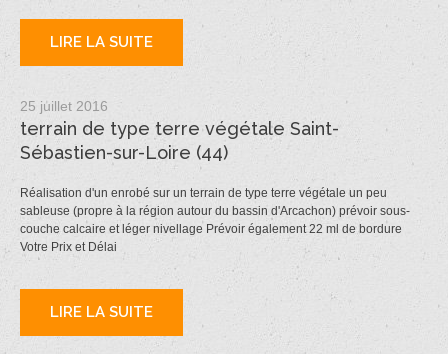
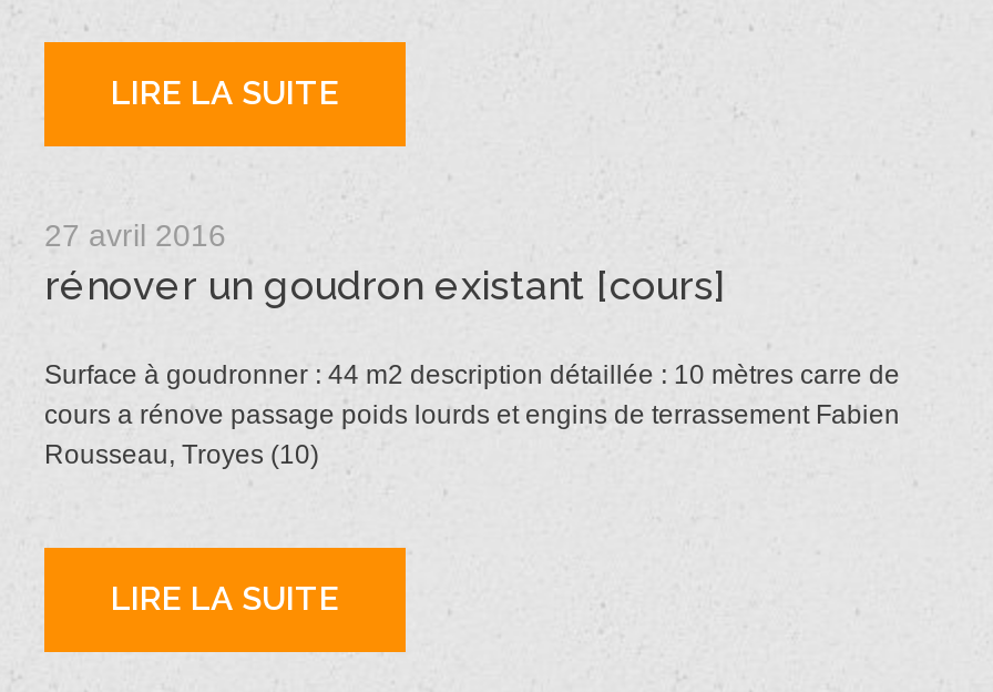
[20,98,339,163] 25 juillet 2016 | terrain de type terre végétale Saint- | Sébastien-sur-Loire (44) -> [44,218,725,309] 27 avril 2016 | rénover un goudron existant [cours]
[20,186,410,254] Réalisation d'un enrobé sur un terrain de type terre végétale un peu | sableuse (propre à la région autour du bassin d'Arcachon) prévoir sous- | couche calcaire et léger nivellage Prévoir également 22 ml de bordure | Votre Prix et Délai -> [44,360,900,471] Surface à goudronner : 44 m2 description détaillée : 10 mètres carre de | cours a rénove passage poids lourds et engins de terrassement Fabien | Rousseau, Troyes (10)

